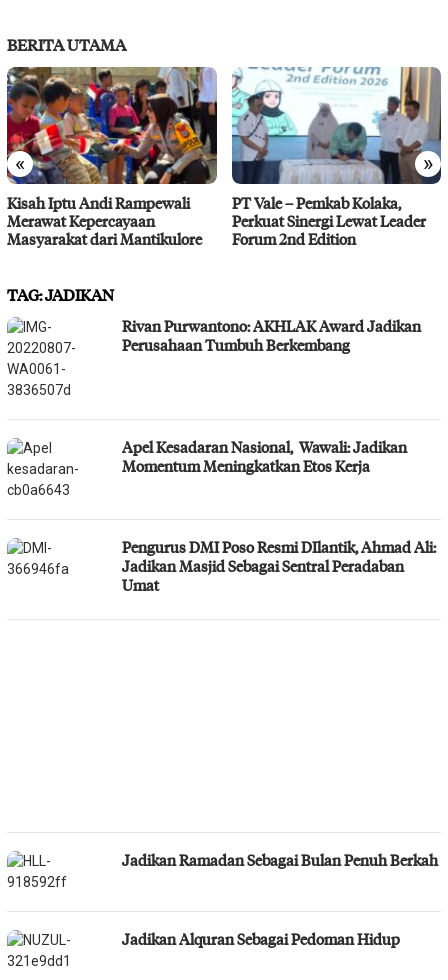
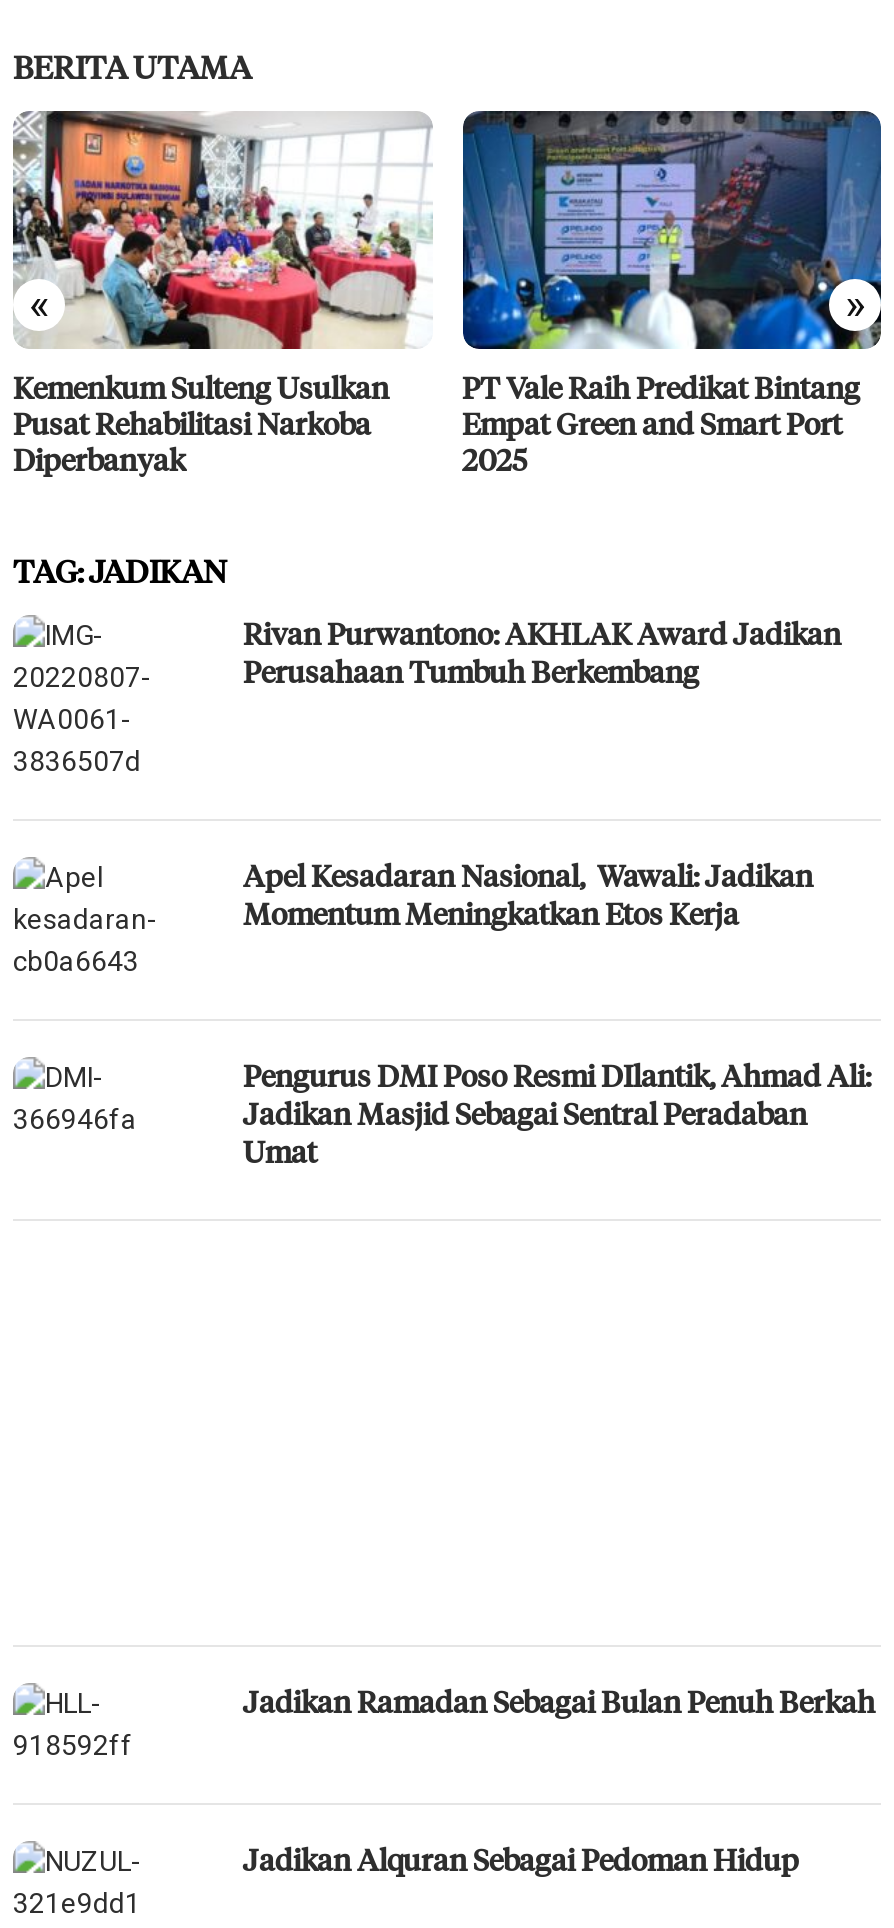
[6,66,218,249] [image] | Kisah Iptu Andi Rampewali | Merawat Kepercayaan | Masyarakat dari Mantikulore -> [11,111,433,478] [image] | Kemenkum Sulteng Usulkan | Pusat Rehabilitasi Narkoba | Diperbanyak
[231,66,442,249] [image] | PT Vale – Pemkab Kolaka, | Perkuat Sinergi Lewat Leader | Forum 2nd Edition -> [461,109,883,478] [image] | PT Vale Raih Predikat Bintang | Empat Green and Smart Port | 2025

